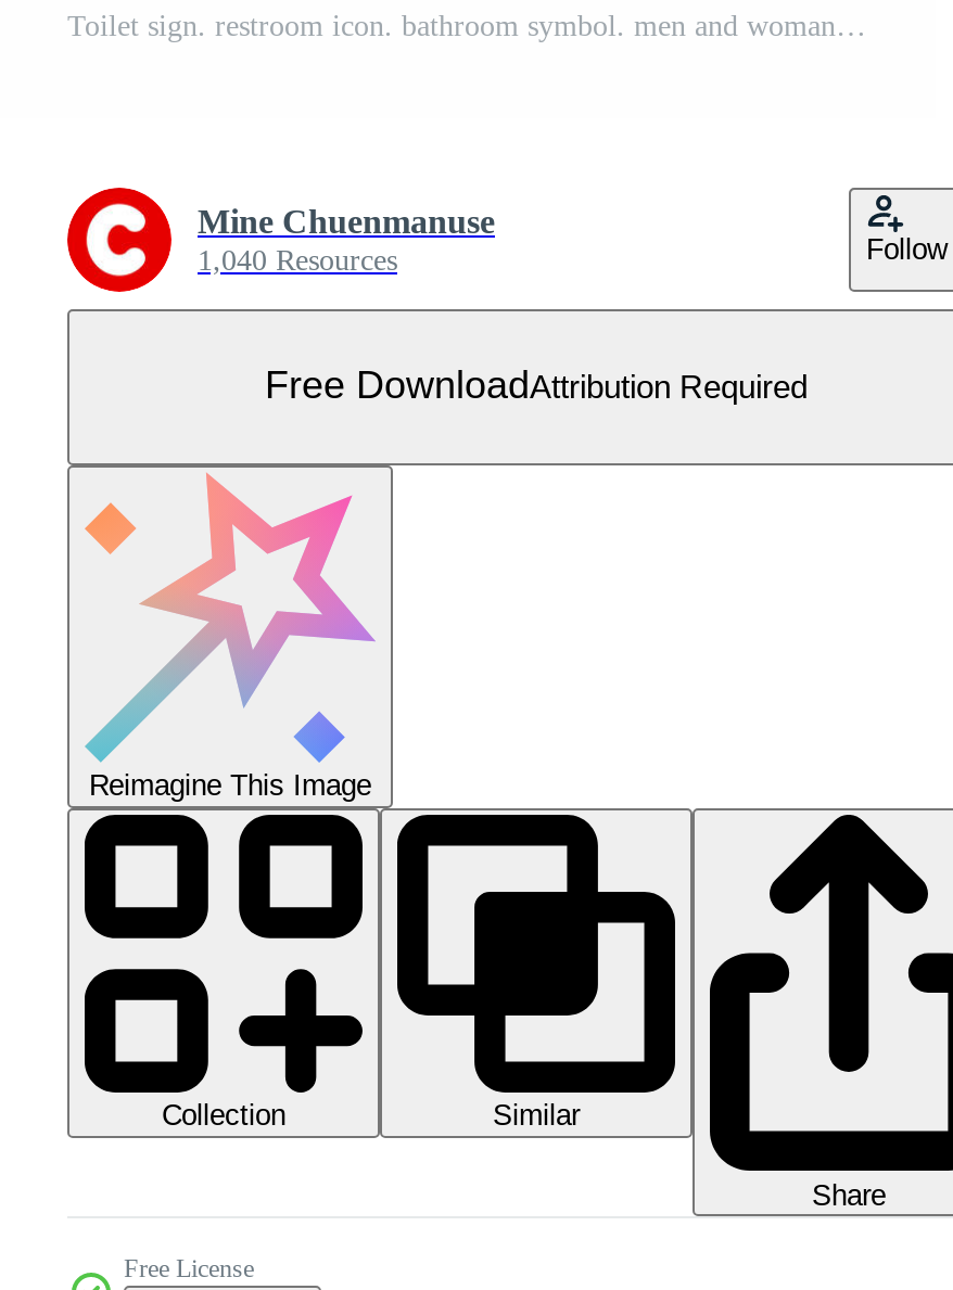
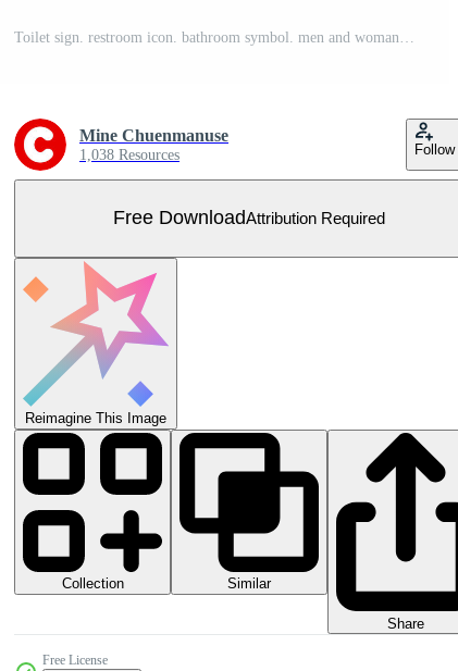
[198,244,397,276] 1,040 Resources -> [79,147,180,163] 1,038 Resources

